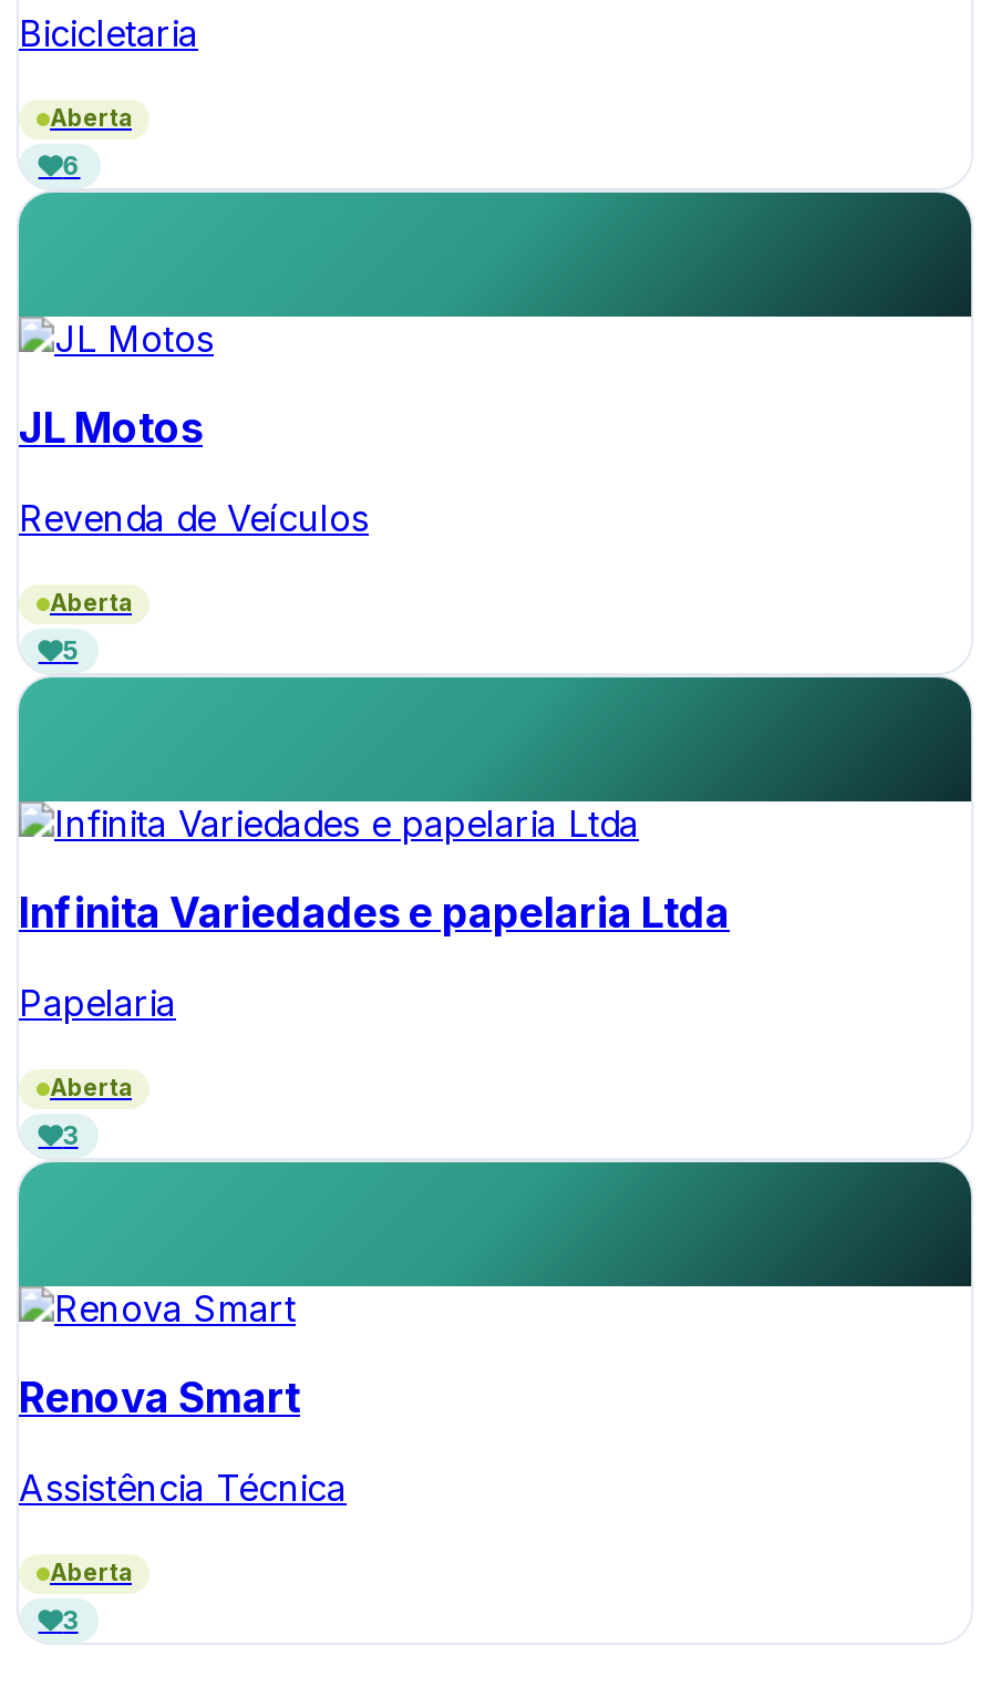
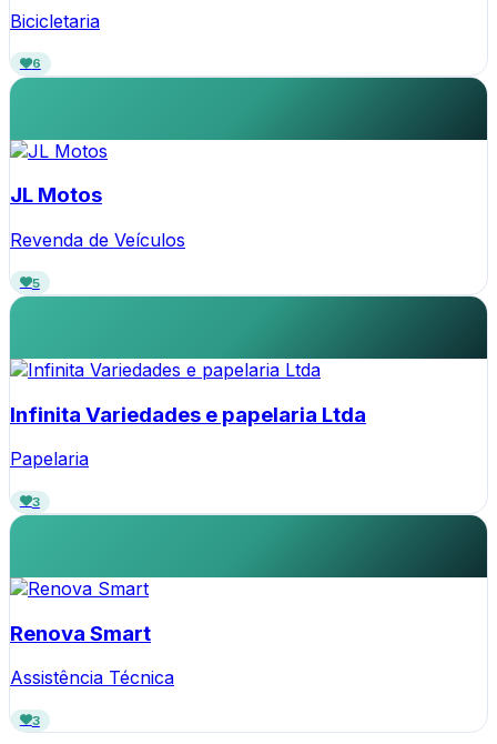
[50,105,132,134] Aberta -> none
[50,590,132,619] Aberta -> none
[50,1075,132,1104] Aberta -> none
[50,1560,132,1588] Aberta -> none

